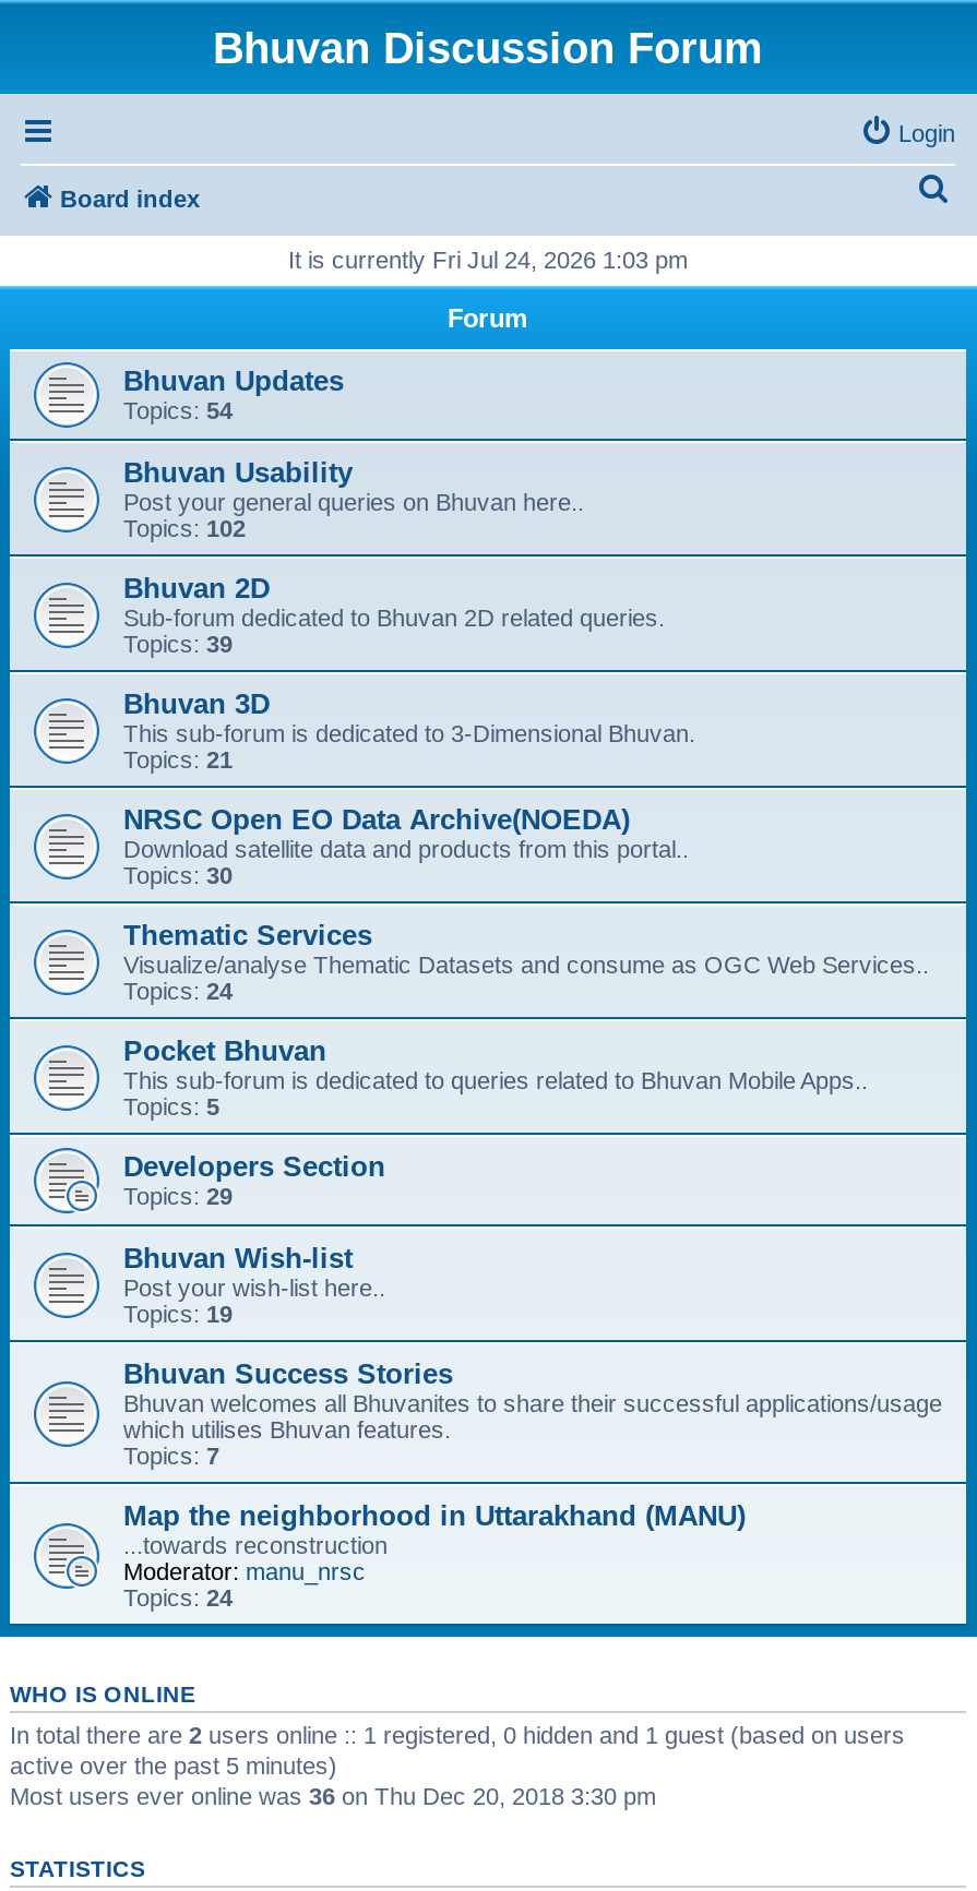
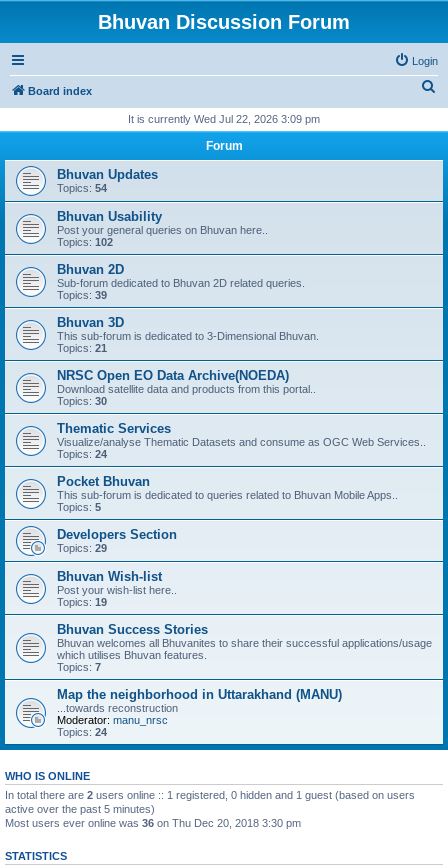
[288,247,688,273] It is currently Fri Jul 24, 2026 1:03 pm -> [128,113,320,125] It is currently Wed Jul 22, 2026 3:09 pm

